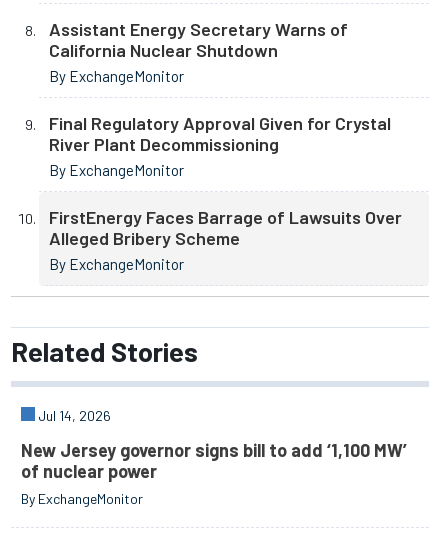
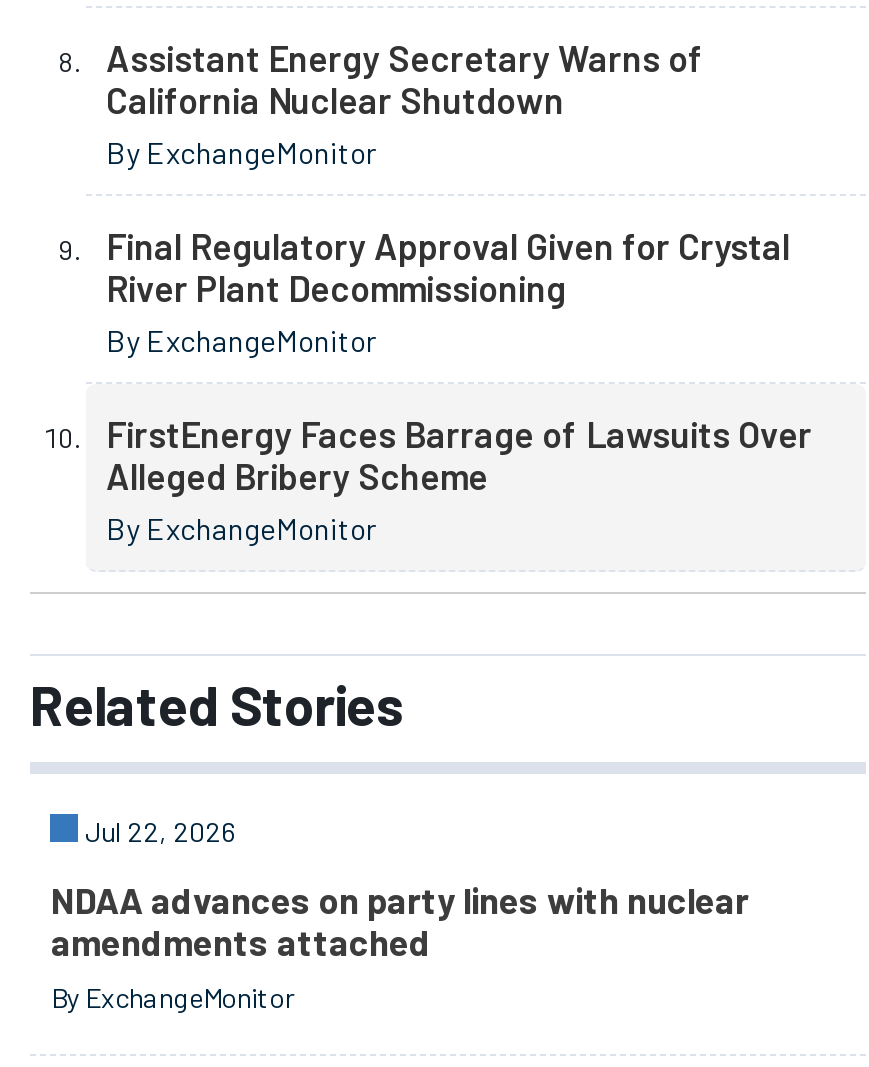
[35,407,111,424] Jul 14, 2026 -> [79,814,237,848] Jul 22, 2026
[21,439,407,482] New Jersey governor signs bill to add ‘1,100 MW’ | of nuclear power -> [51,878,749,964] NDAA advances on party lines with nuclear | amendments attached

